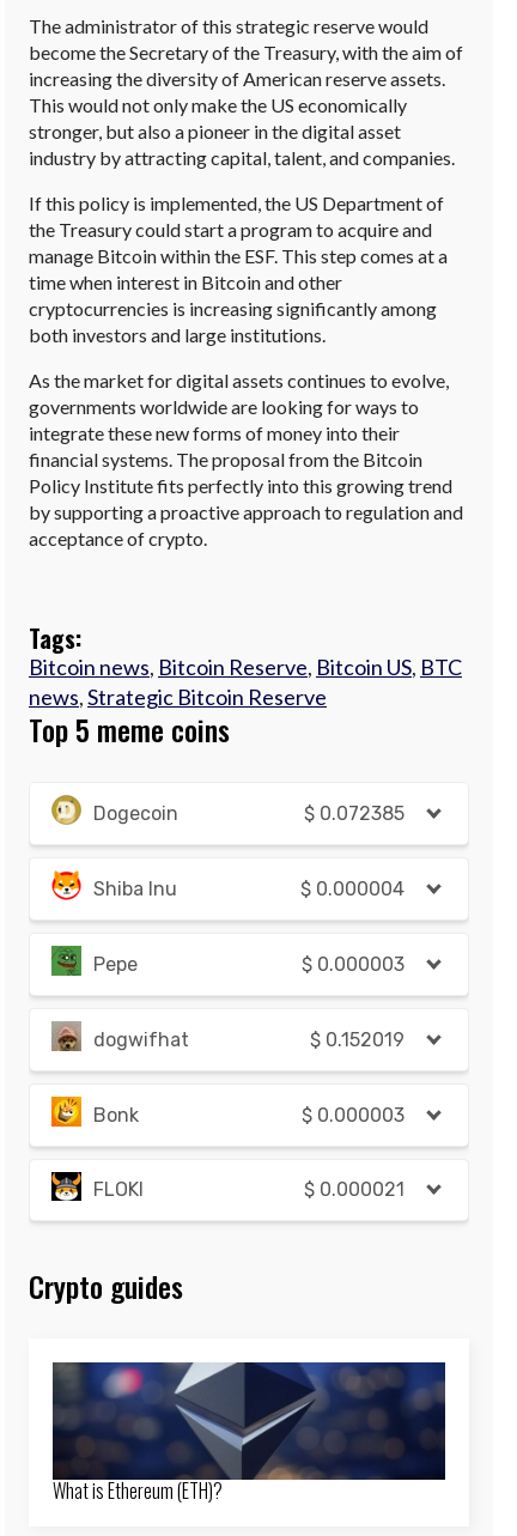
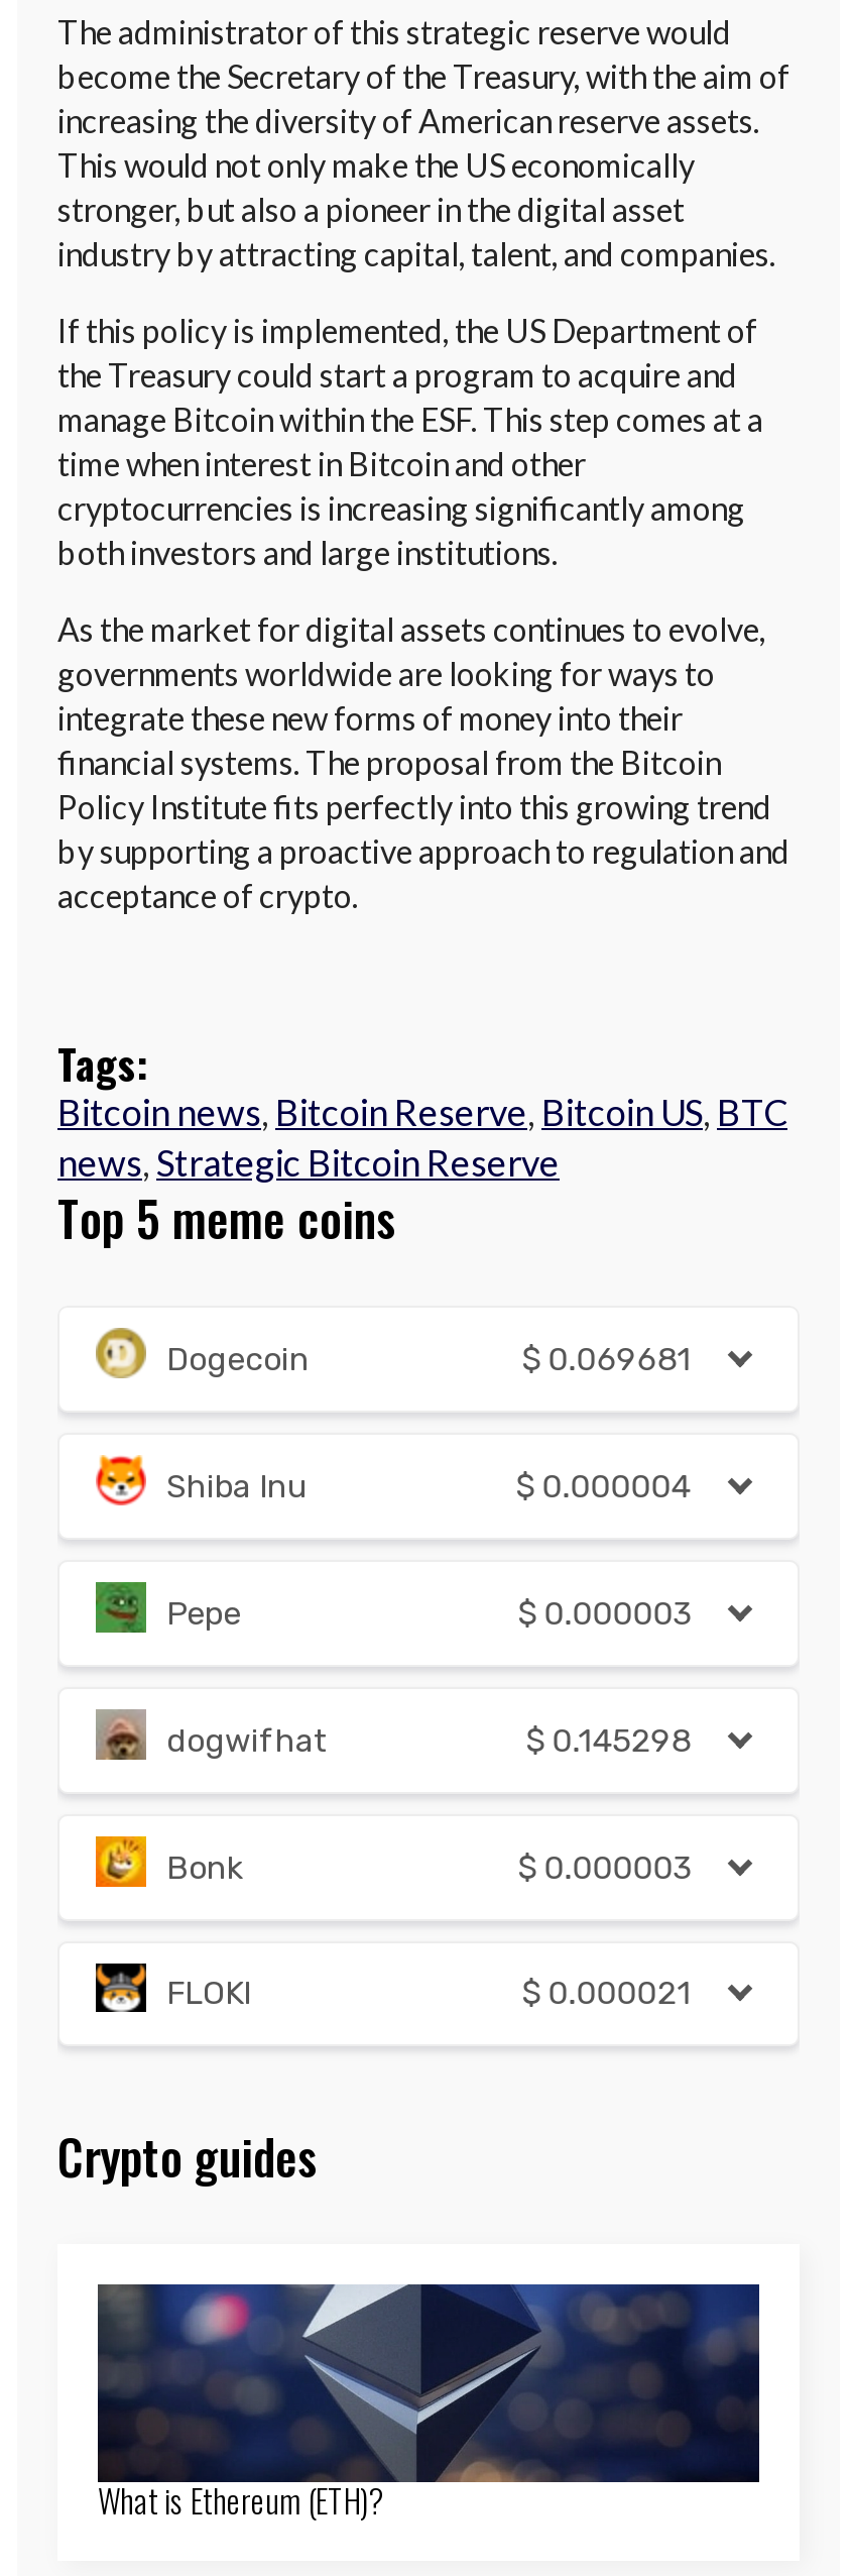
[304,802,405,824] $ 0.072385 -> [522,1339,691,1377] $ 0.069681
[310,1028,405,1051] $ 0.152019 -> [526,1720,691,1759] $ 0.145298

